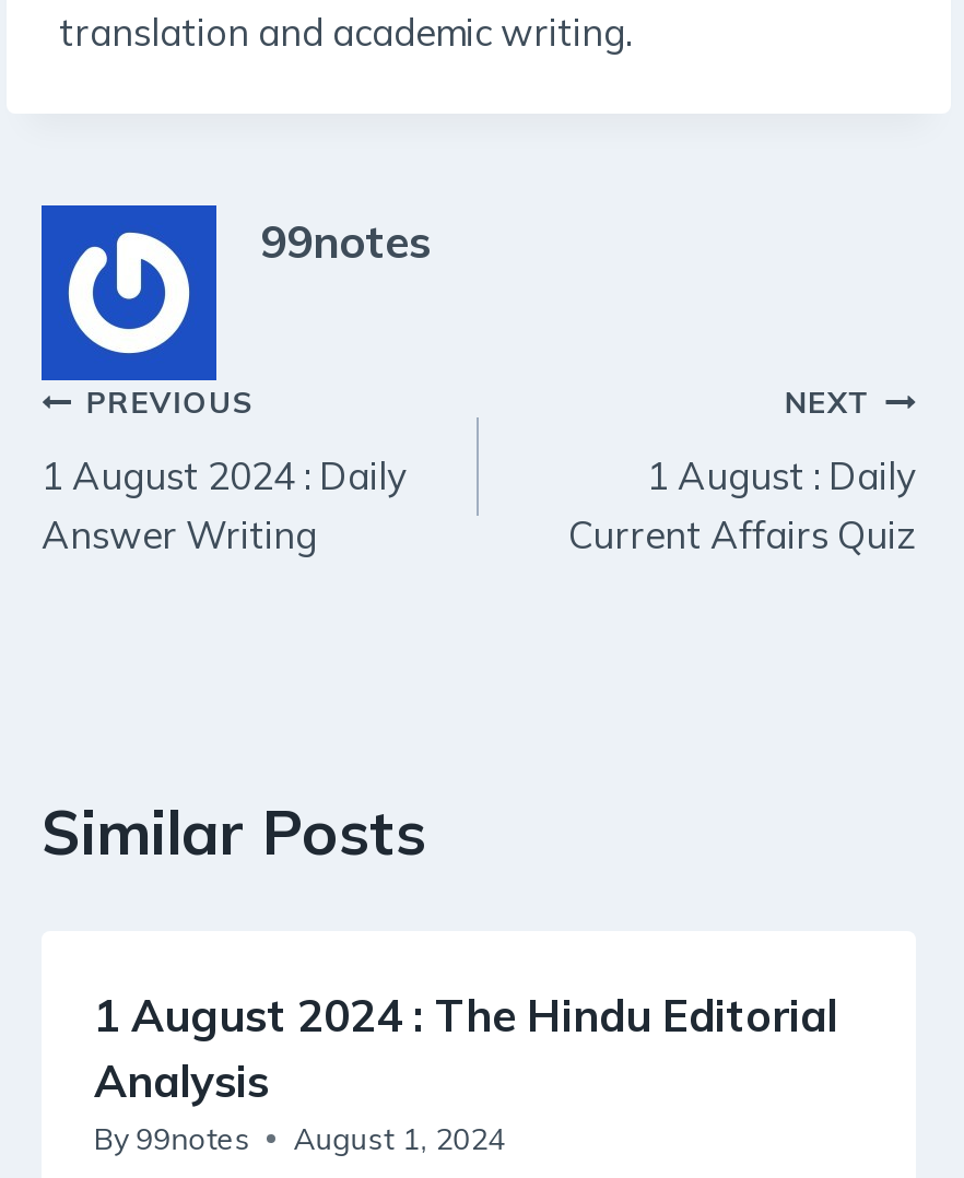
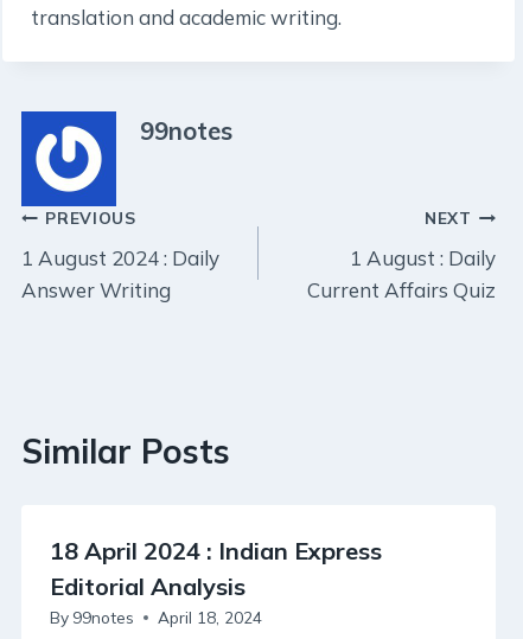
[94,989,837,1109] 1 August 2024 : The Hindu Editorial | Analysis -> [50,536,382,602] 18 April 2024 : Indian Express | Editorial Analysis
[94,1120,505,1157] By 99notes August 1, 2024 -> [50,607,262,628] By 99notes April 18, 2024

